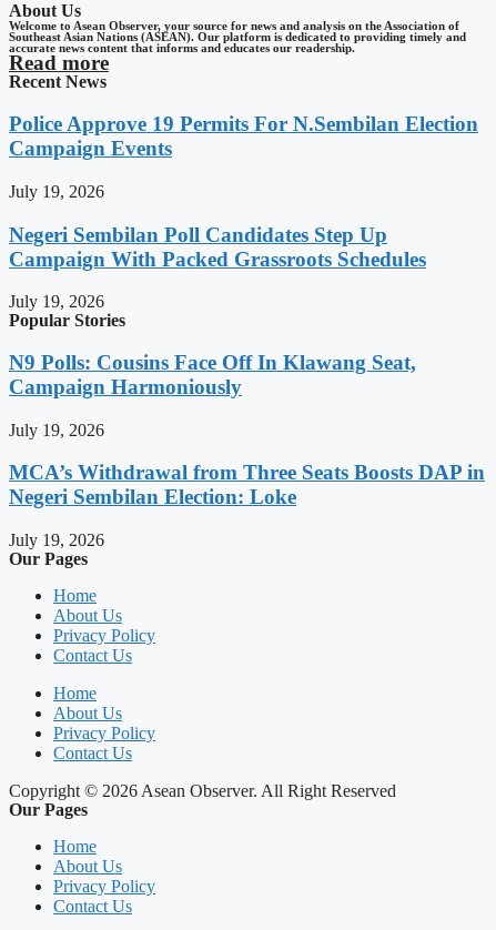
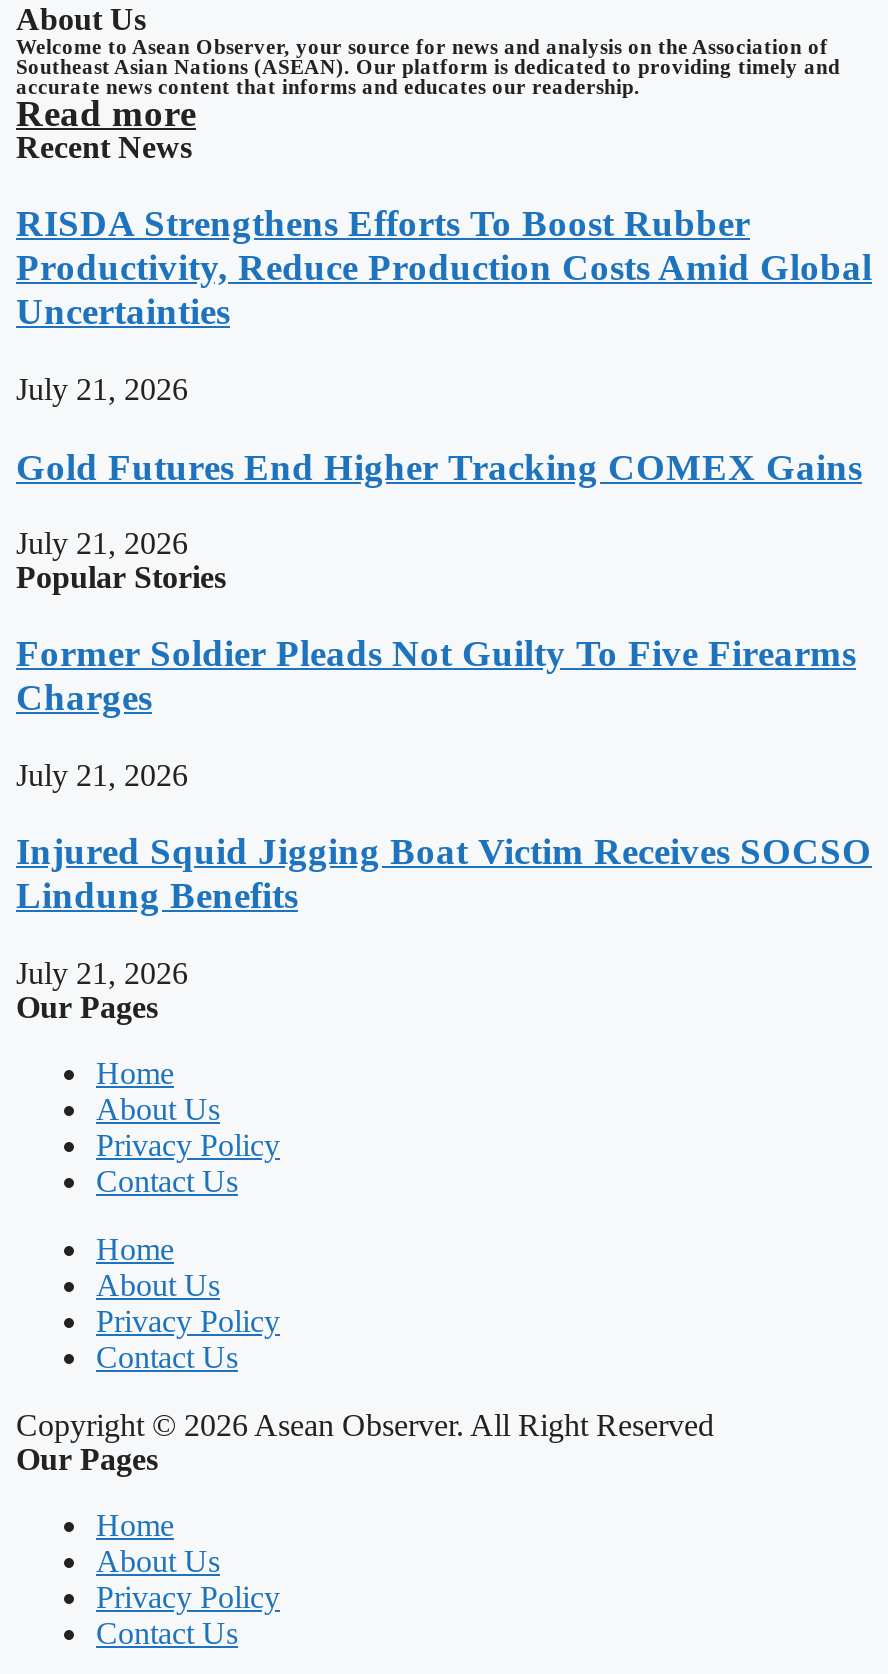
[9,112,478,160] Police Approve 19 Permits For N.Sembilan Election | Campaign Events -> [16,202,872,332] RISDA Strengthens Efforts To Boost Rubber | Productivity, Reduce Production Costs Amid Global | Uncertainties
[9,182,104,201] July 19, 2026 -> [16,372,188,406] July 21, 2026
[9,223,426,270] Negeri Sembilan Poll Candidates Step Up | Campaign With Packed Grassroots Schedules -> [16,445,862,487] Gold Futures End Higher Tracking COMEX Gains
[9,292,104,311] July 19, 2026 -> [16,527,188,561] July 21, 2026
[9,351,416,398] N9 Polls: Cousins Face Off In Klawang Seat, | Campaign Harmoniously -> [16,632,856,718] Former Soldier Pleads Not Guilty To Five Firearms | Charges
[9,420,104,439] July 19, 2026 -> [16,758,188,792] July 21, 2026
[9,461,485,509] MCA’s Withdrawal from Three Seats Boosts DAP in | Negeri Sembilan Election: Loke -> [16,831,872,917] Injured Squid Jigging Boat Victim Receives SOCSO | Lindung Benefits
[9,531,104,550] July 19, 2026 -> [16,956,188,990] July 21, 2026

